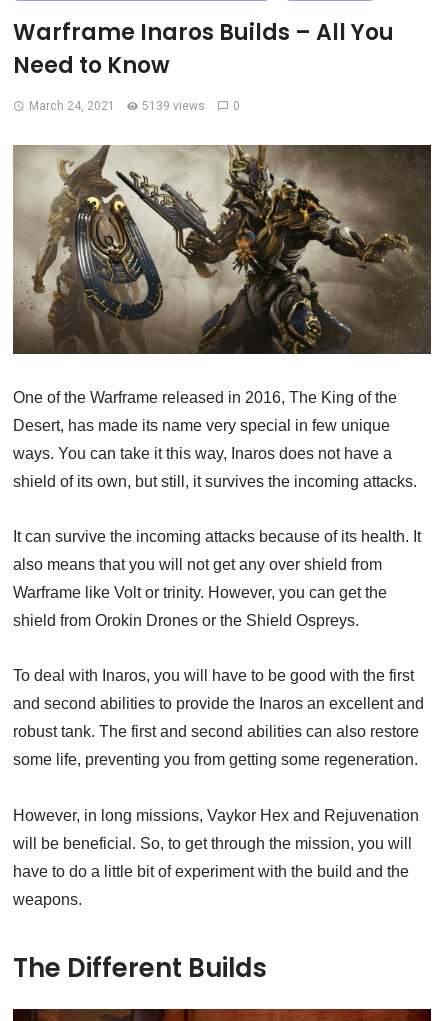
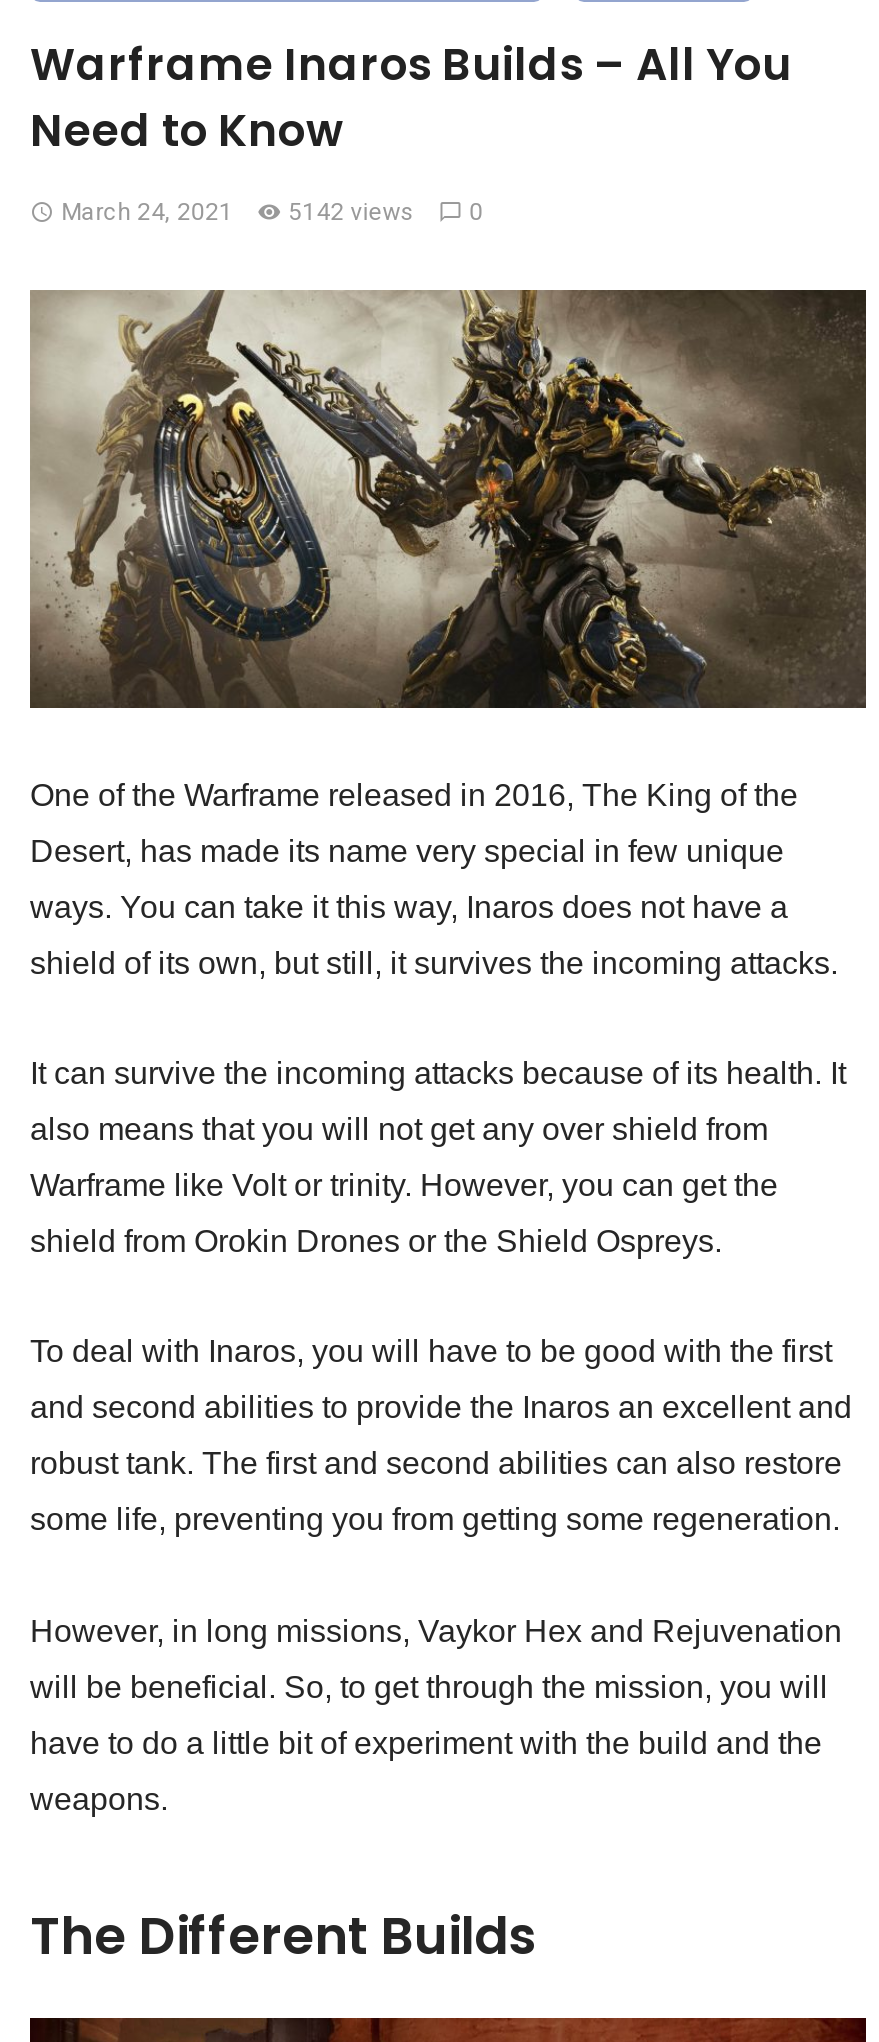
[29,99,240,113] March 24, 2021 5139 views 0 -> [61,198,484,226] March 24, 2021 5142 views 0

